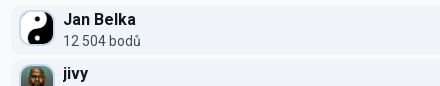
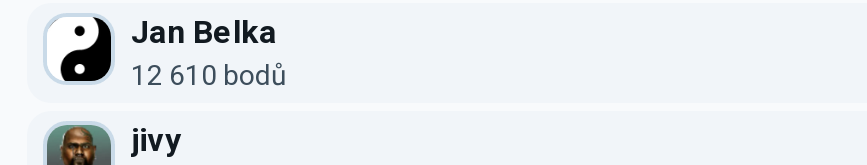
[63,33,141,49] 12 504 bodů -> [131,59,287,91] 12 610 bodů

